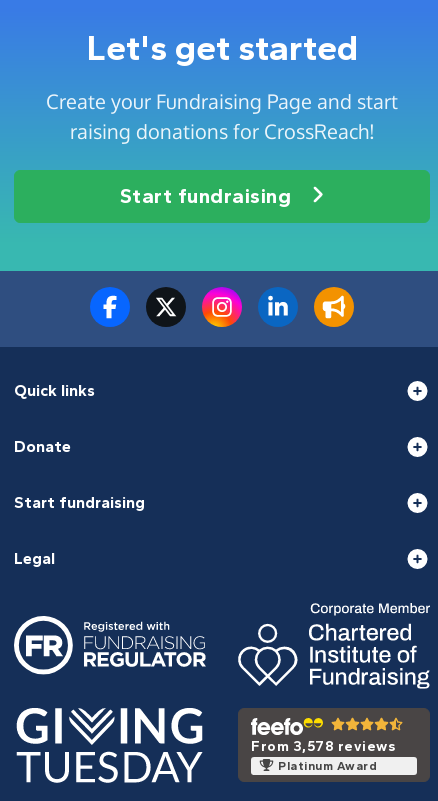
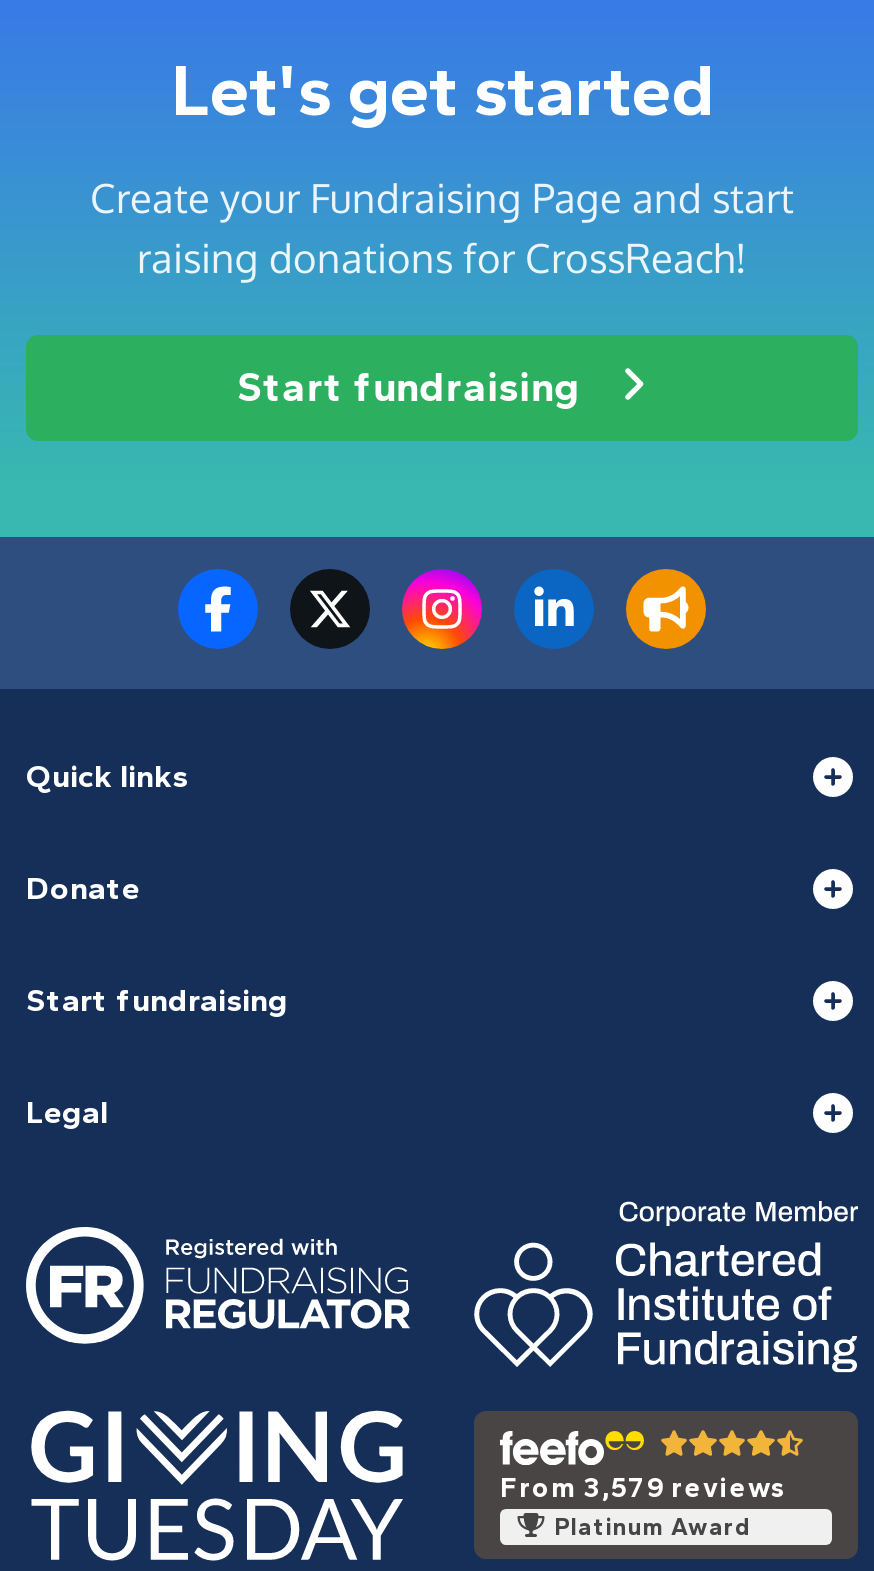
[251,738,395,755] From 3,578 reviews -> [500,1470,786,1504] From 3,579 reviews

